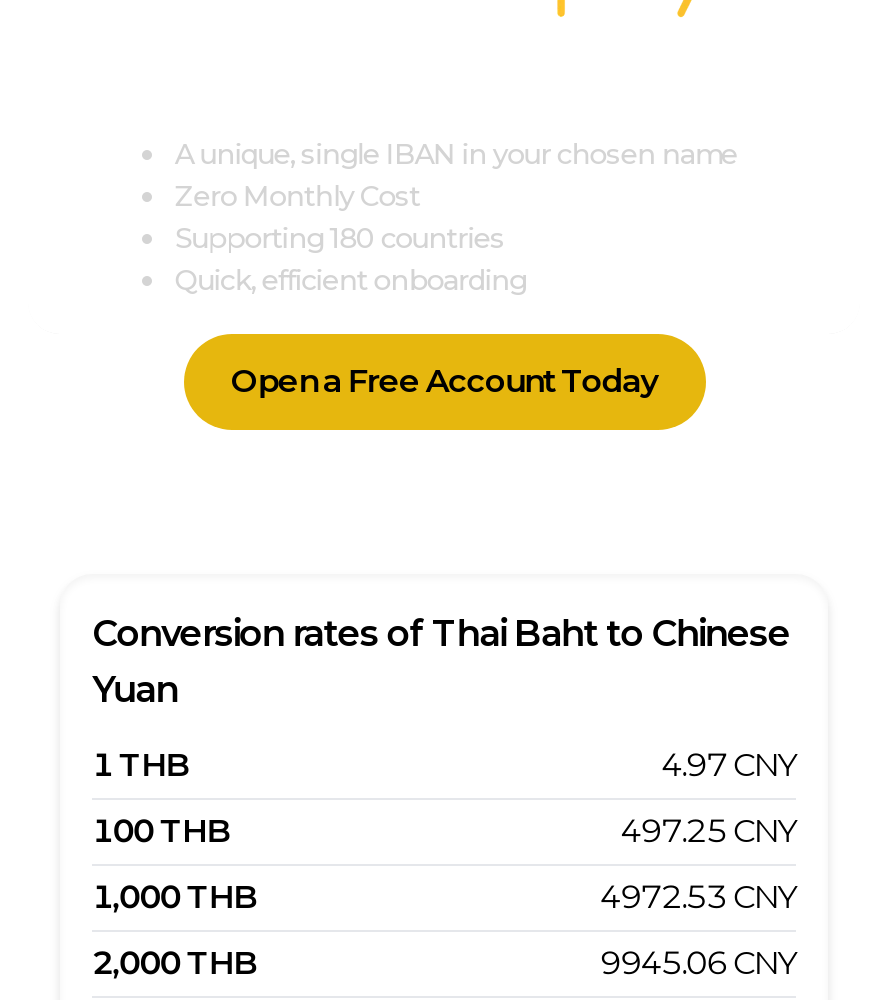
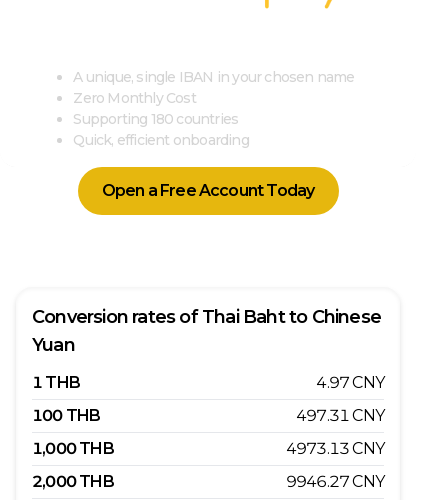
[620,812,796,850] 497.25 CNY -> [296,406,384,425] 497.31 CNY
[600,878,796,916] 4972.53 CNY -> [286,439,384,458] 4973.13 CNY
[600,944,796,982] 9945.06 CNY -> [286,472,384,491] 9946.27 CNY

